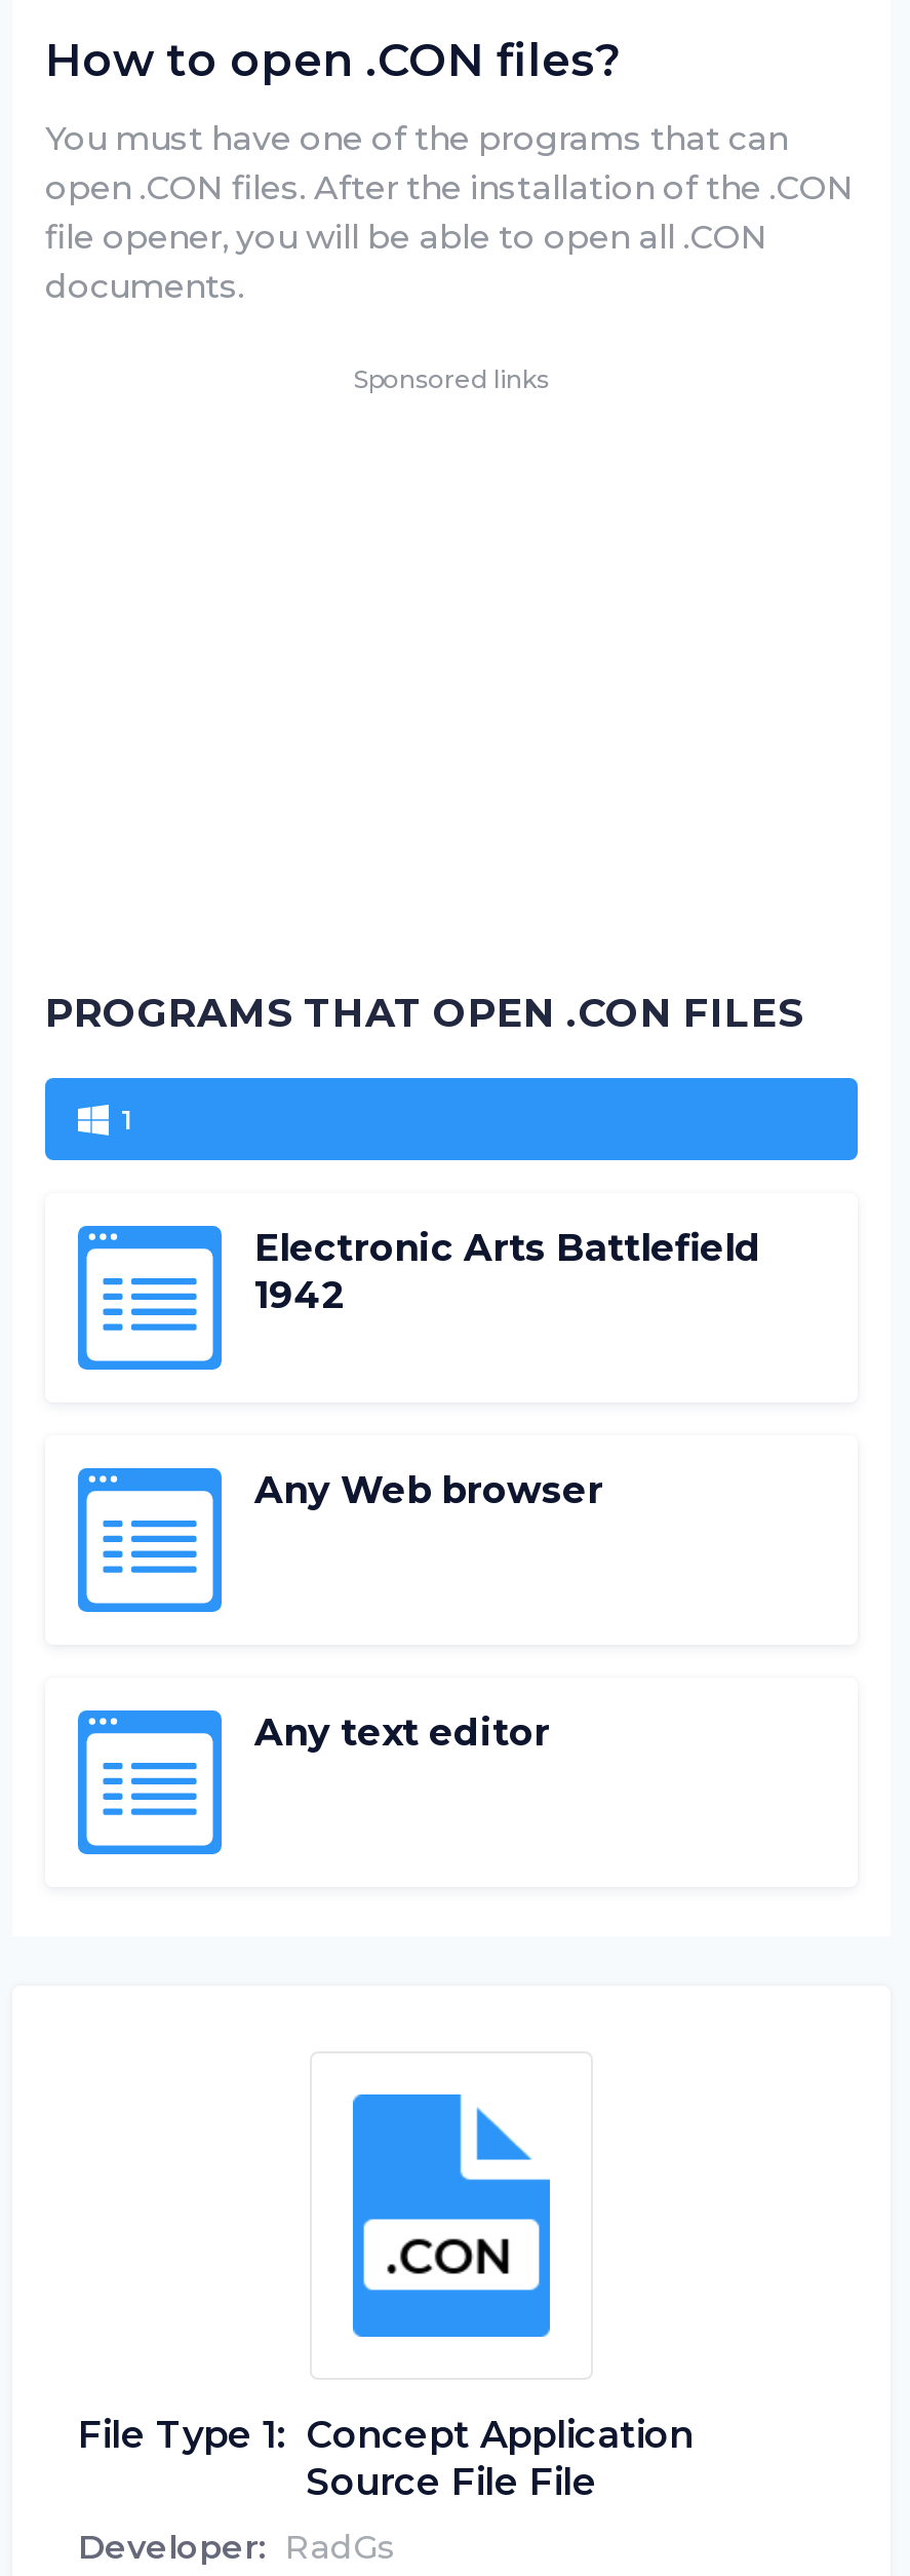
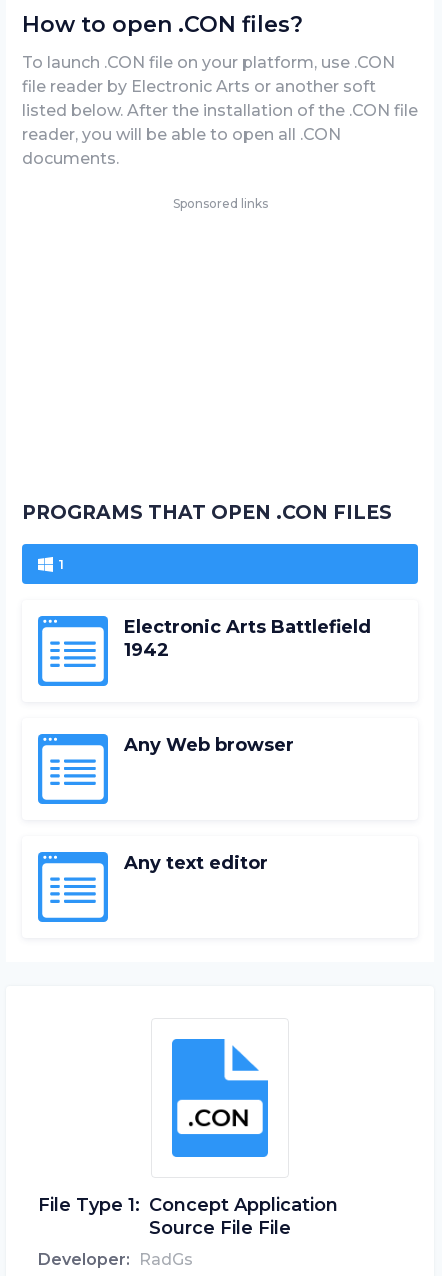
[45,119,854,257] You must have one of the programs that can | open .CON files. After the installation of the .CON | file opener, you will be able to open all .CON -> [22,53,418,144] To launch .CON file on your platform, use .CON | file reader by Electronic Arts or another soft | listed below. After the installation of the .CON file | reader, you will be able to open all .CON

